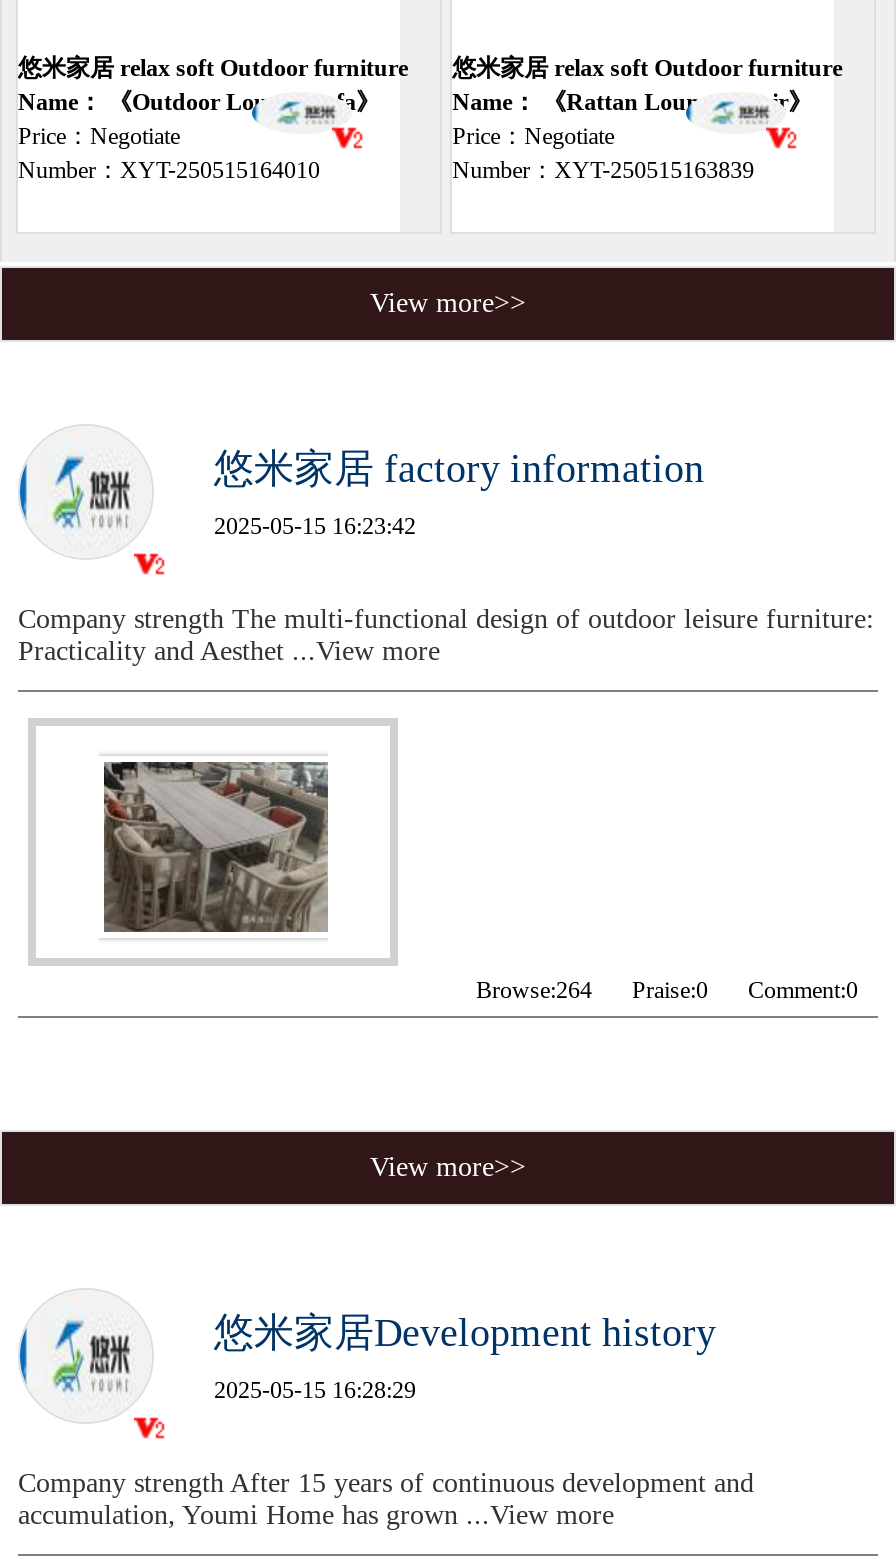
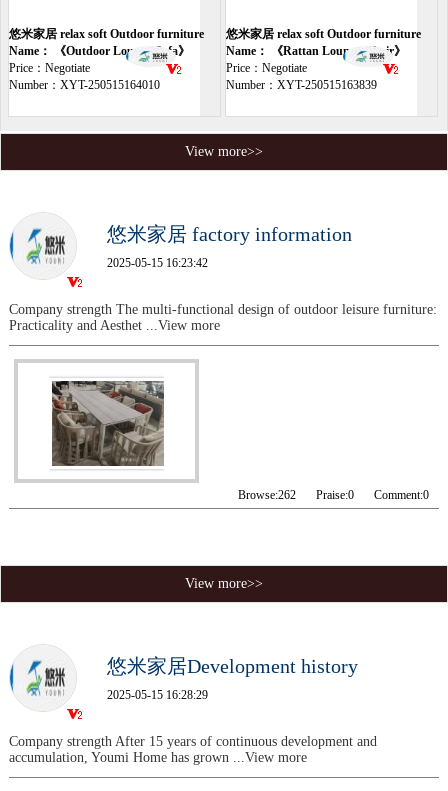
[476,977,858,1005] Browse:264 Praise:0 Comment:0 -> [238,488,429,502] Browse:262 Praise:0 Comment:0

